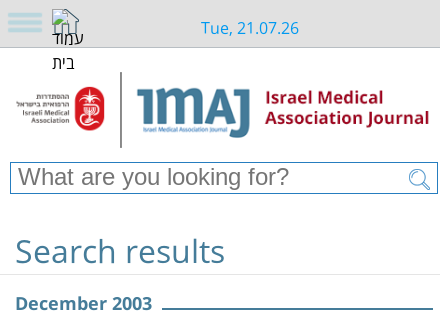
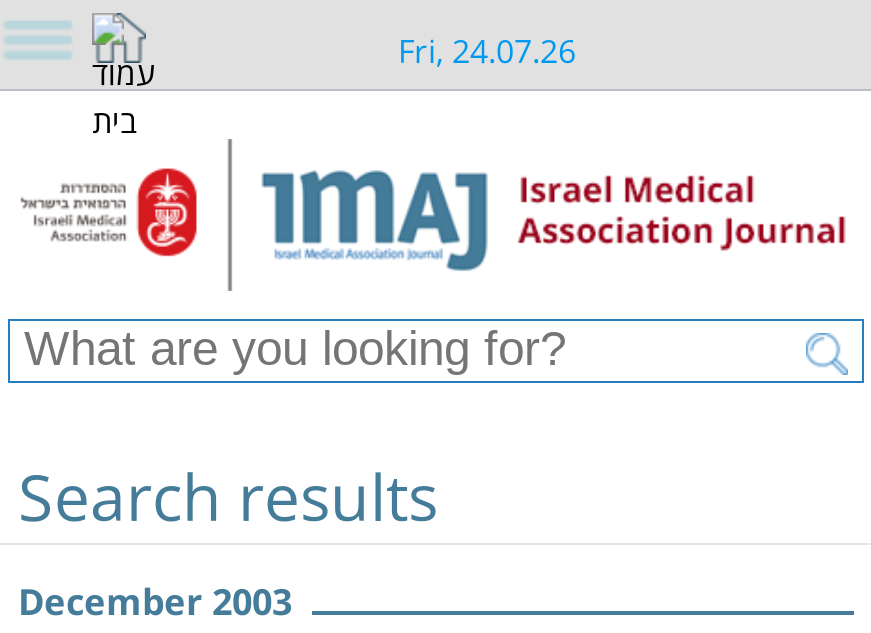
[200,9,298,42] Tue, 21.07.26 -> [398,13,576,79] Fri, 24.07.26

